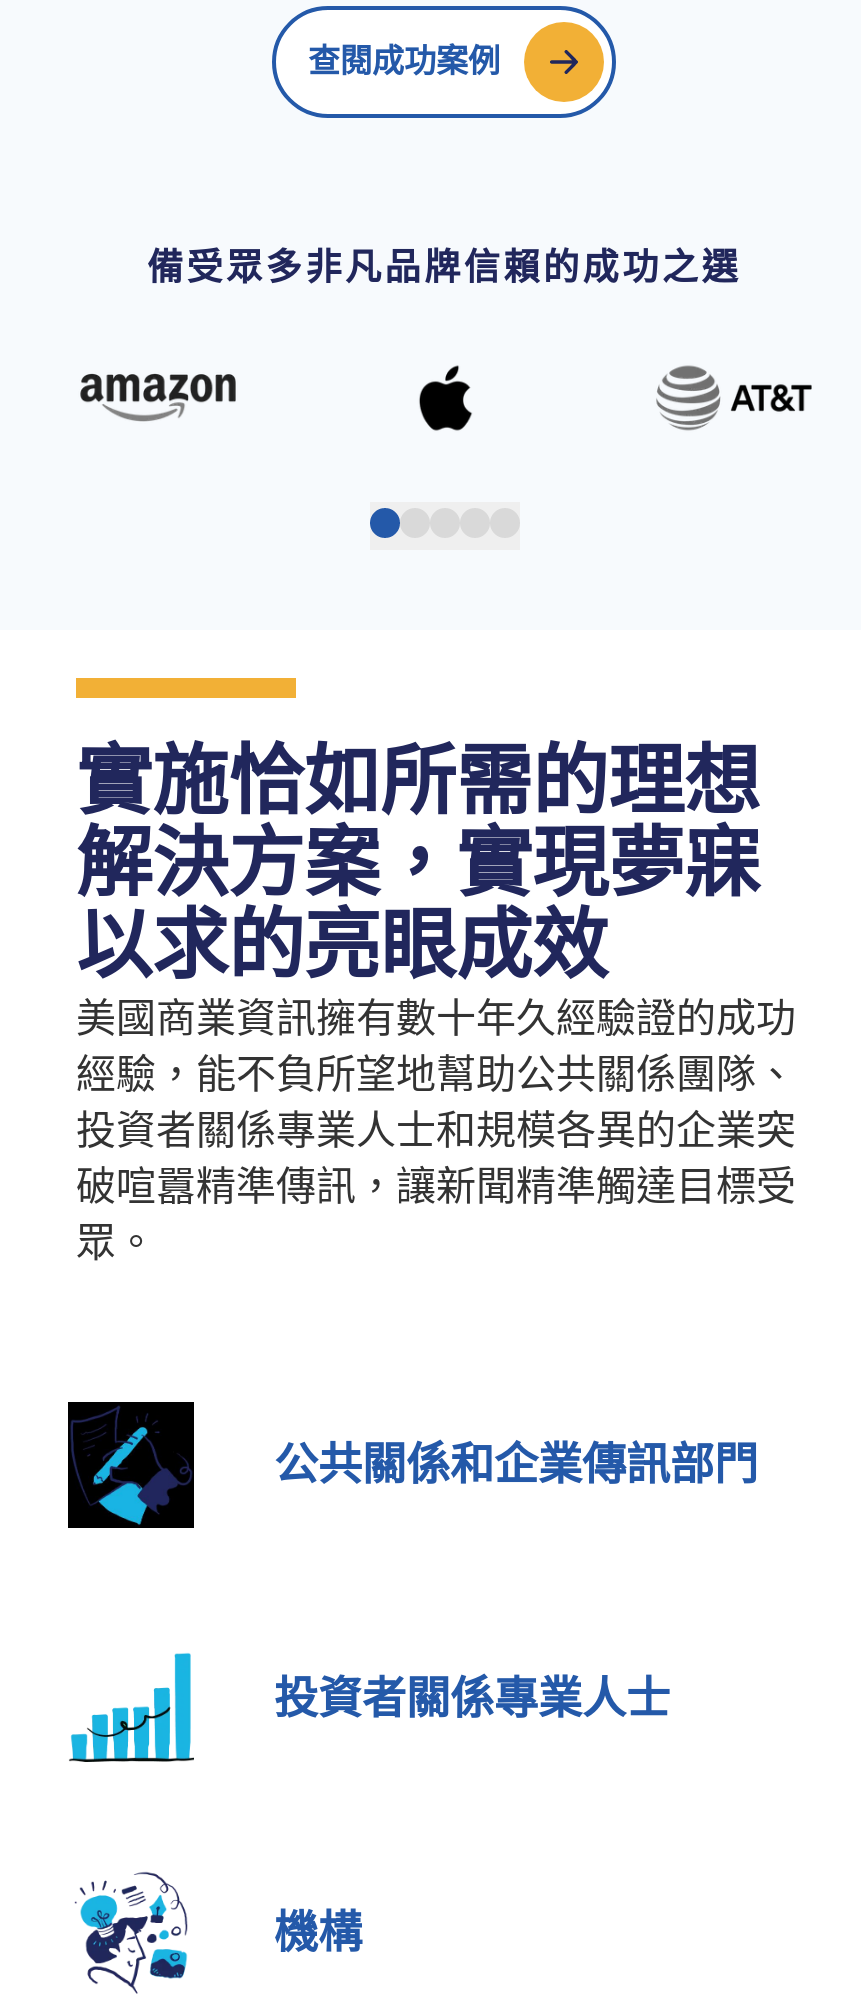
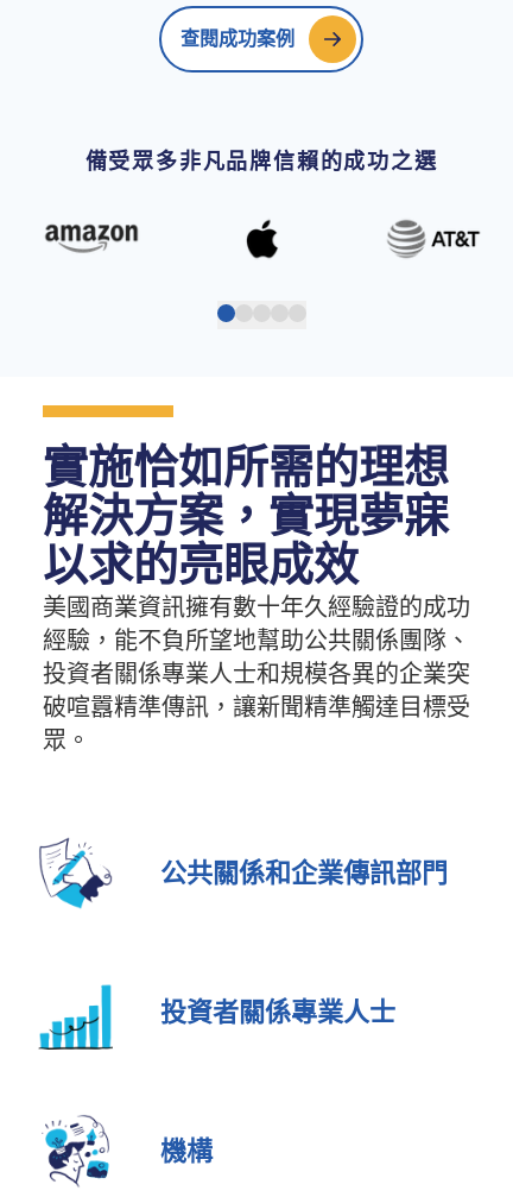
[66,1400,196,1530] [image] -> [38,836,113,911] [image]

